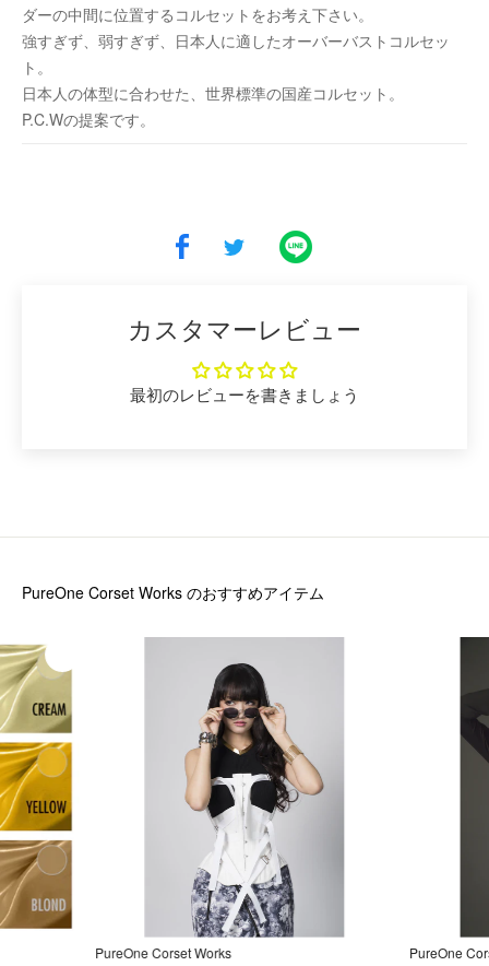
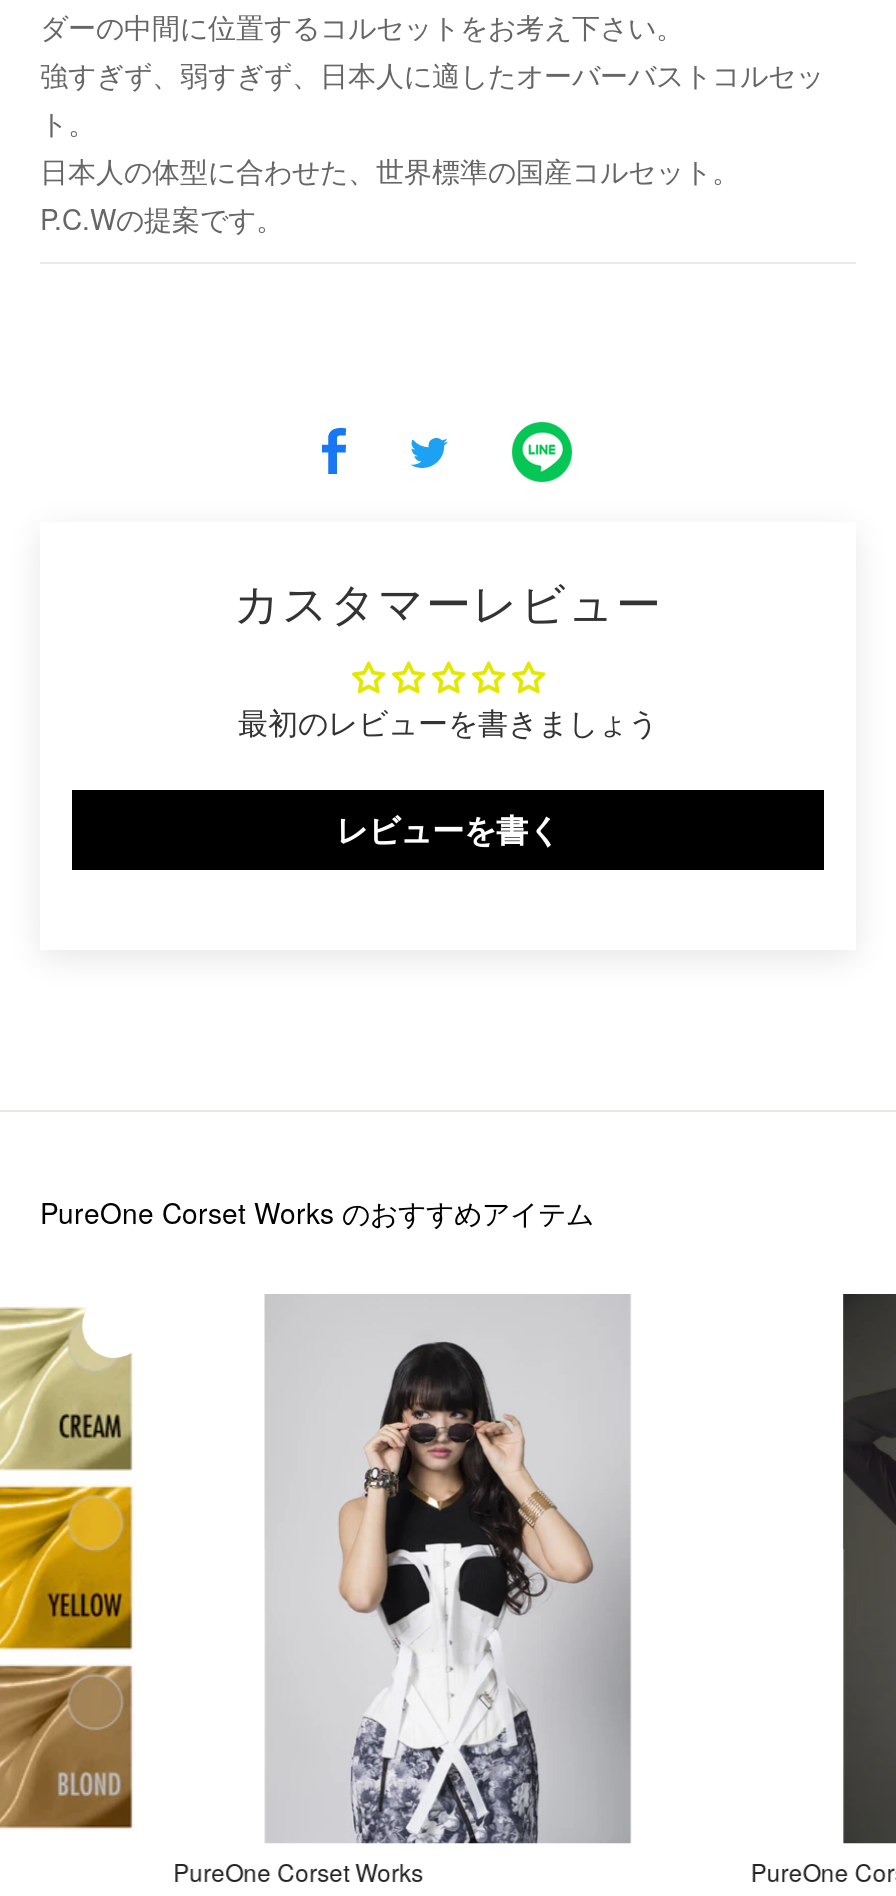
none -> [336,806,560,852] レビューを書く

